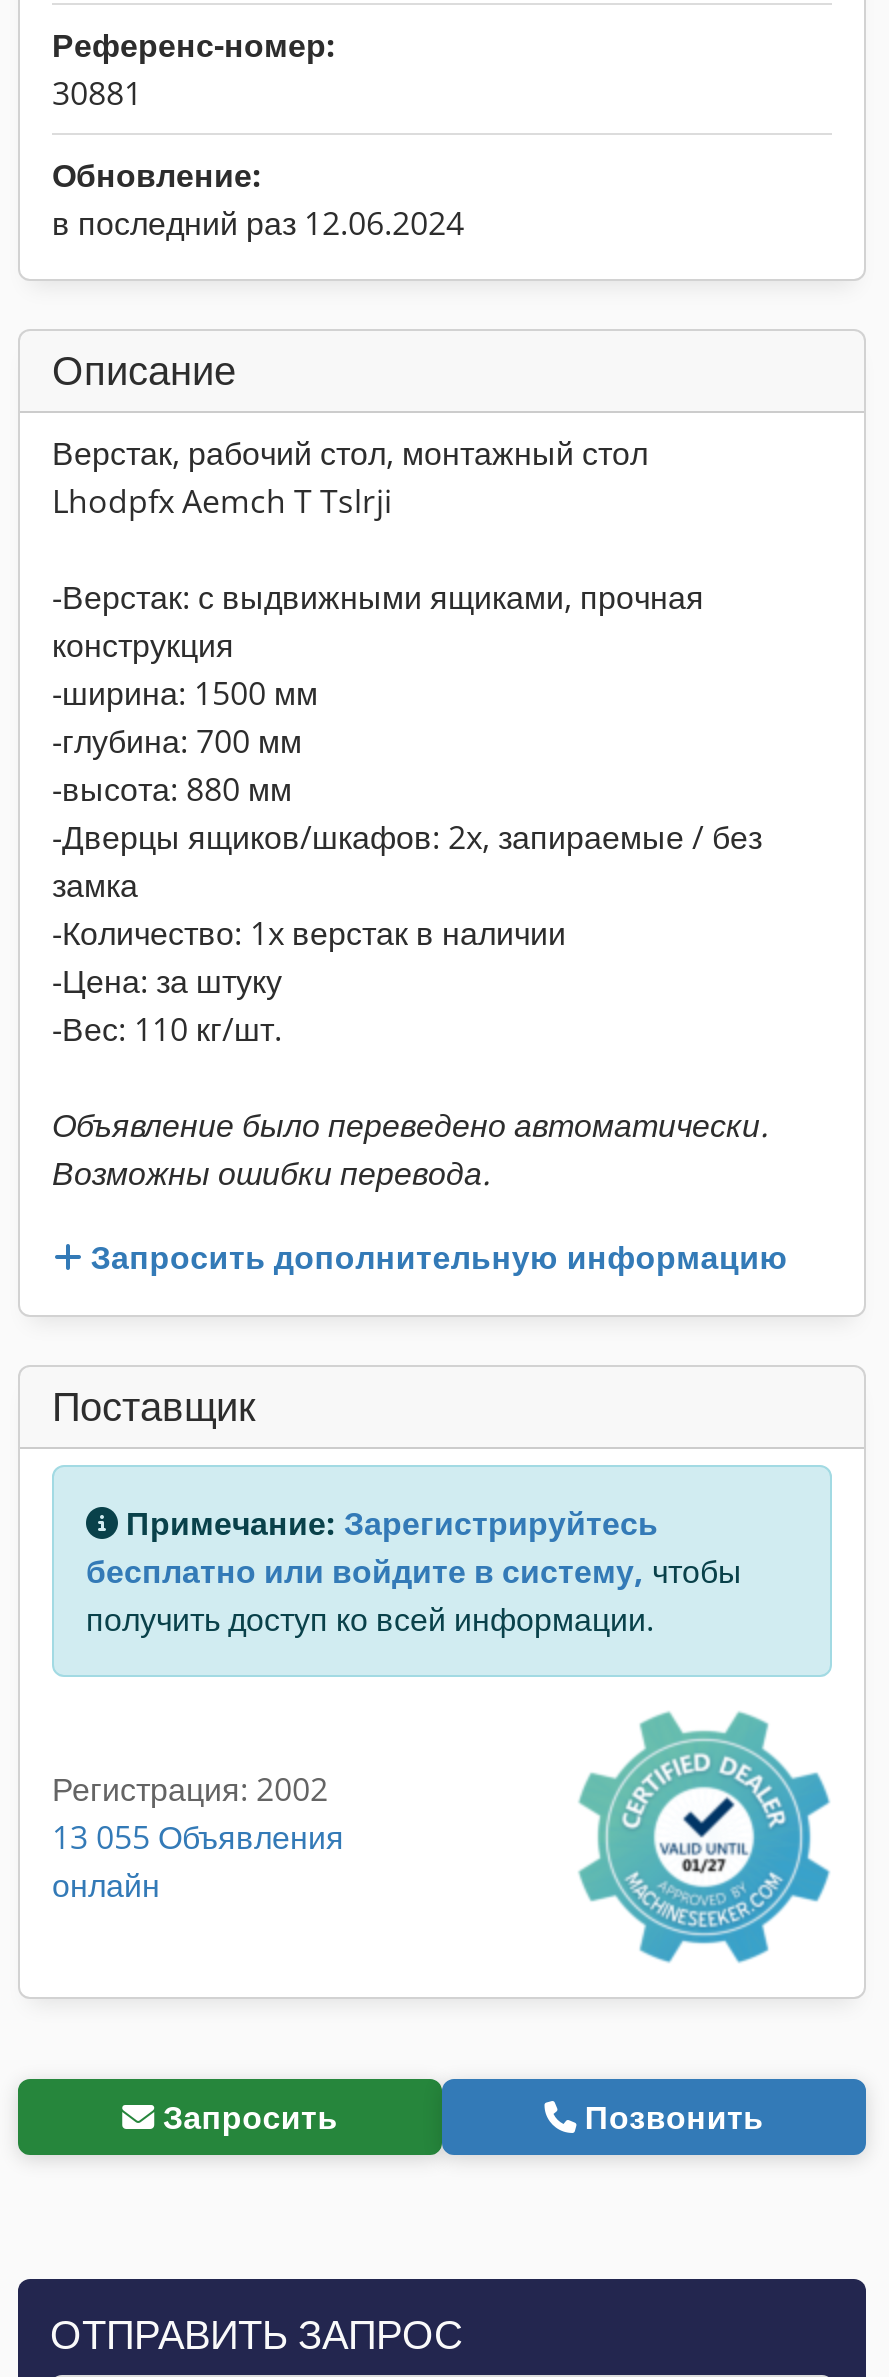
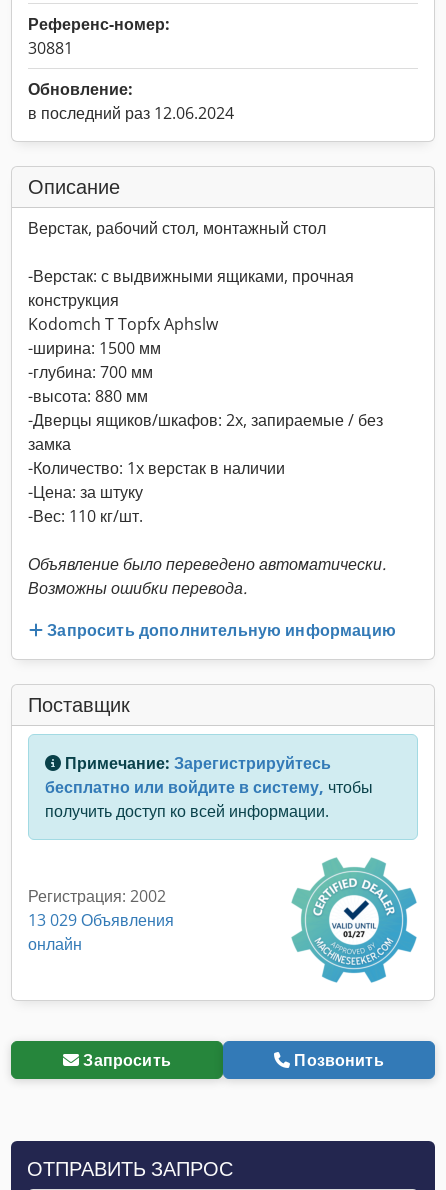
[52,479,392,523] Lhodpfx Aemch T Tslrji -> none
moved [52,575,704,667] -> [28,265,354,311]: -Верстак: с выдвижными ящиками, прочная | конструкция
none -> [28,313,218,335] Kodomch T Topfx Aphslw
[52,1814,344,1858] 13 055 Объявления -> [28,909,174,931] 13 029 Объявления

